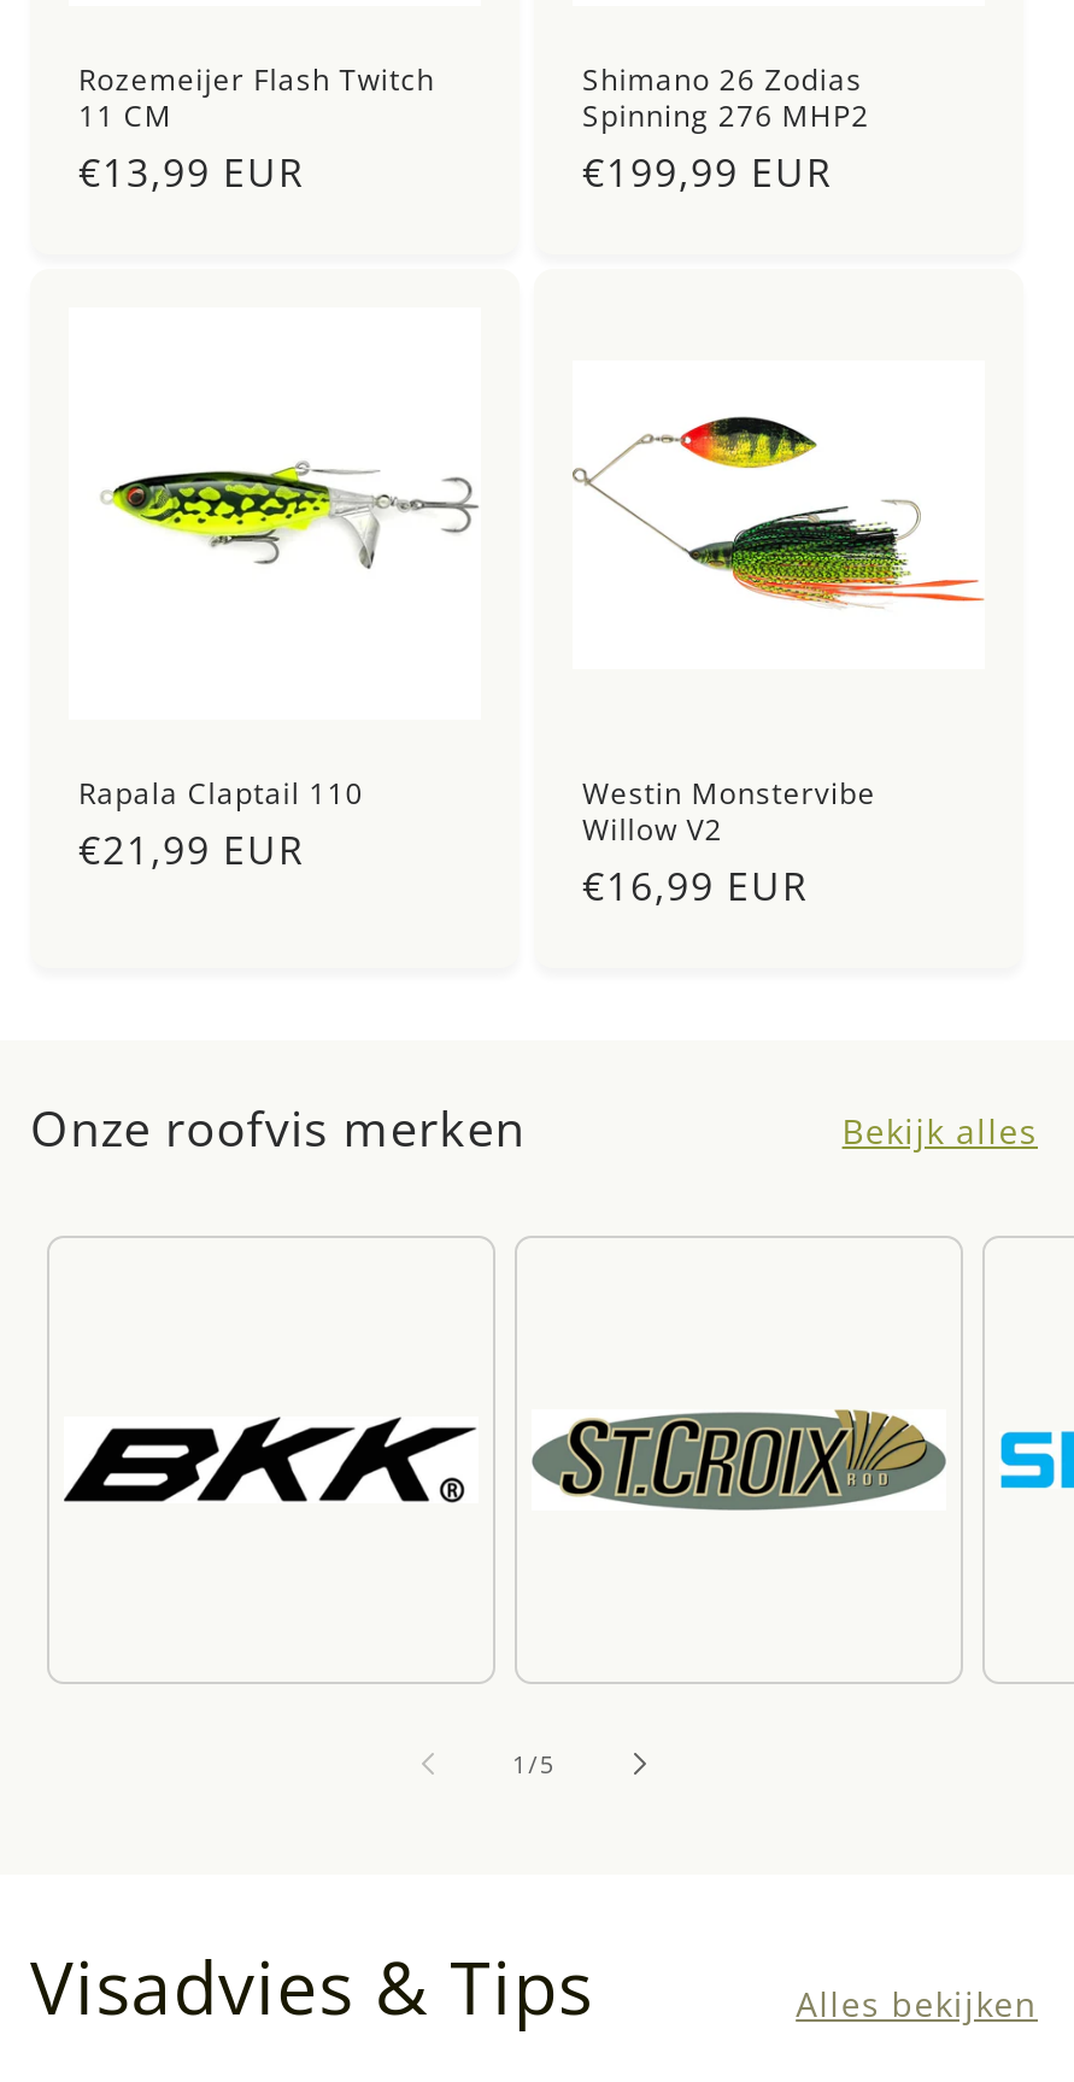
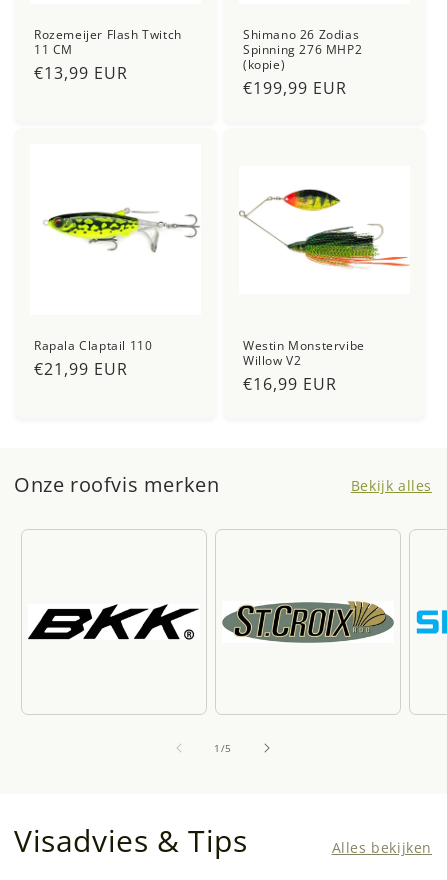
none -> [243,56,285,73] (kopie)

